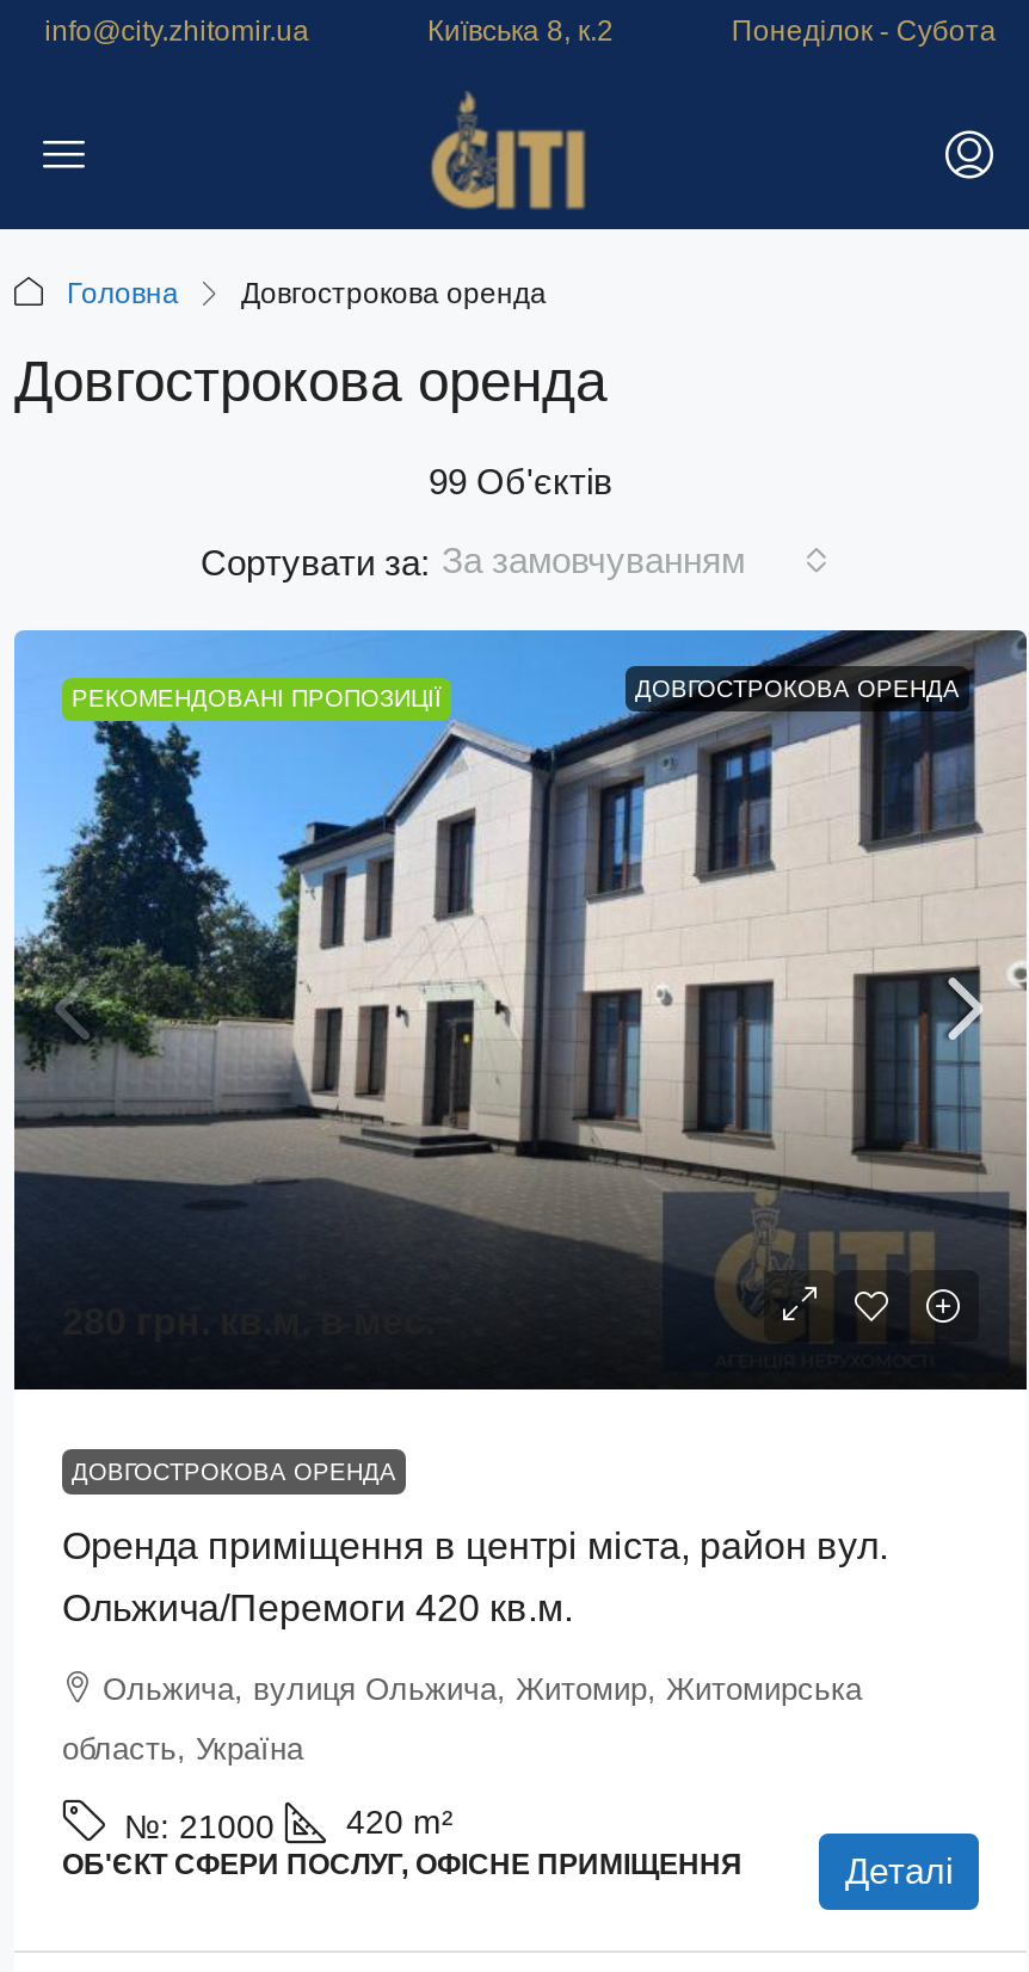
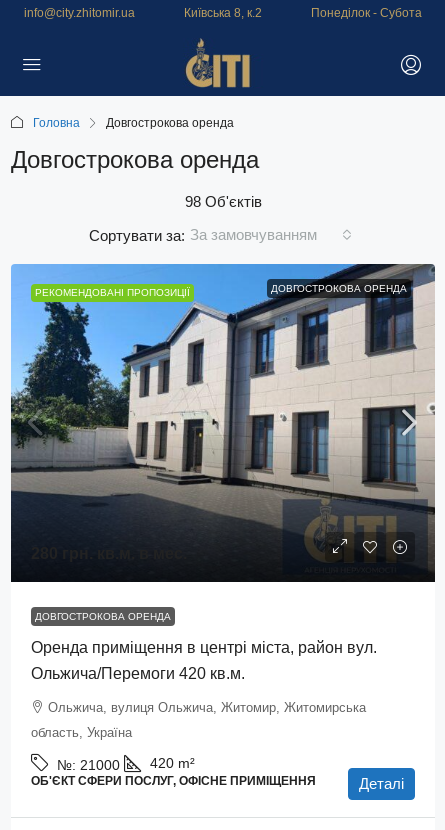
[429,461,612,501] 99 Об'єктів -> [184,193,261,210] 98 Об'єктів

